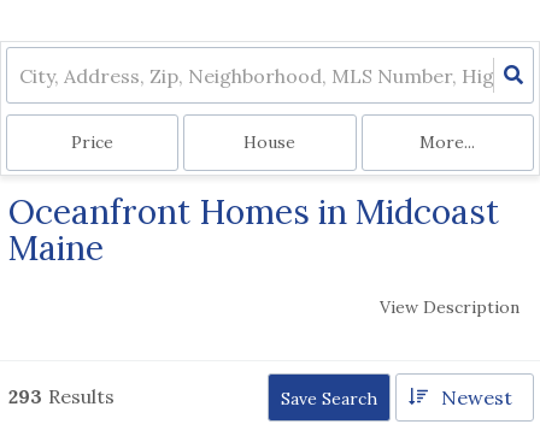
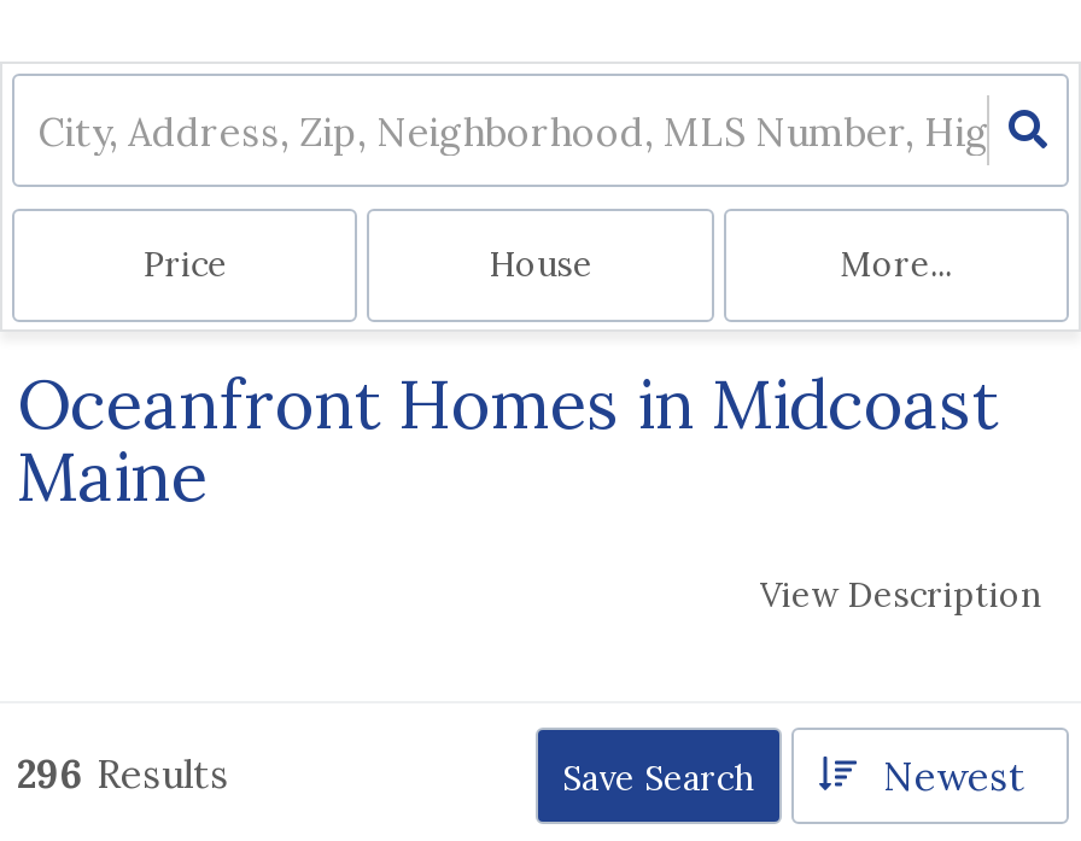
[8,384,115,408] 293 Results -> [17,749,229,798] 296 Results

